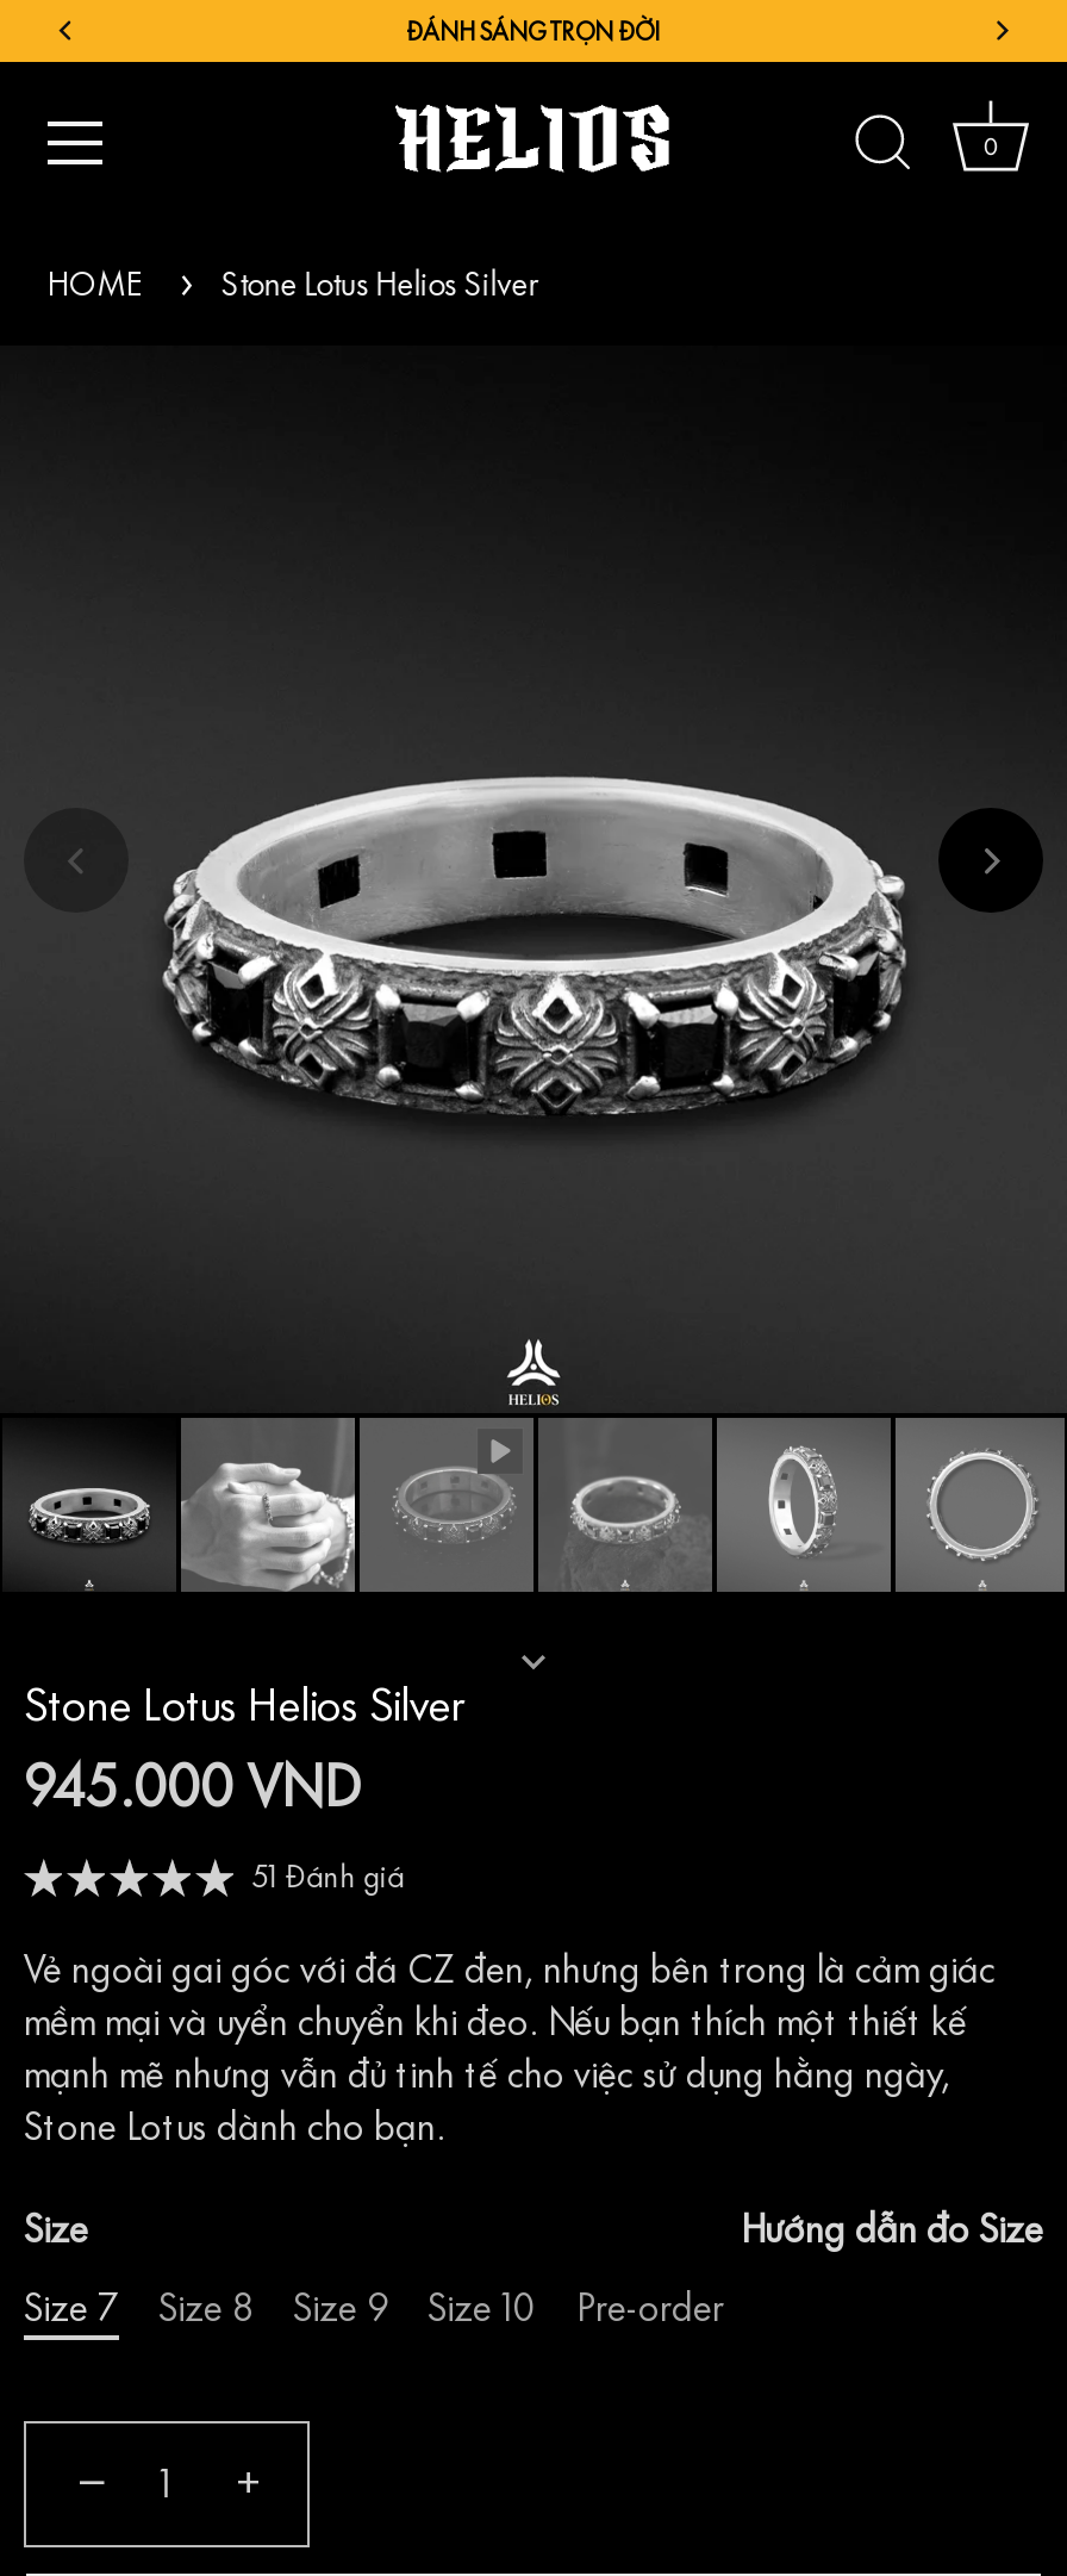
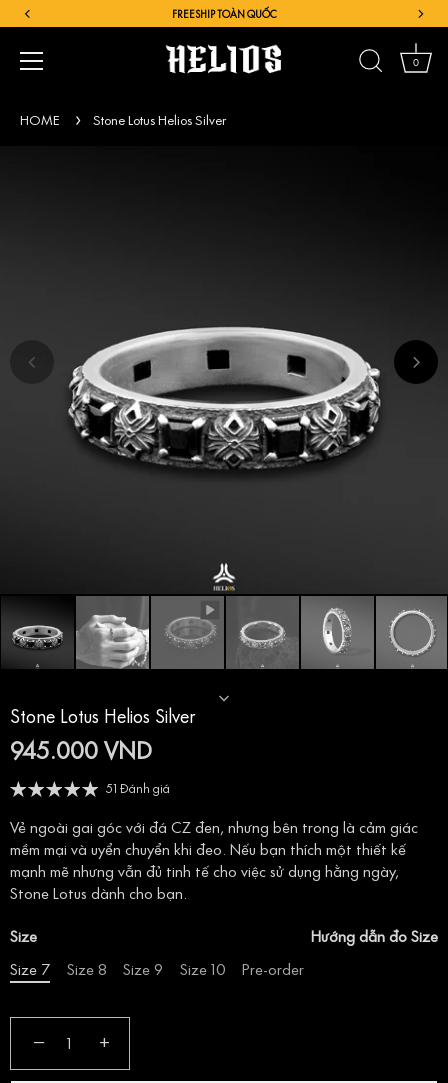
[406,13,661,47] ĐÁNH SÁNG TRỌN ĐỜI -> [171,7,276,21] FREESHIP TOÀN QUỐC

